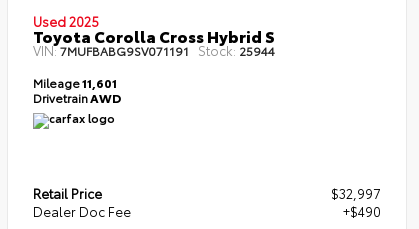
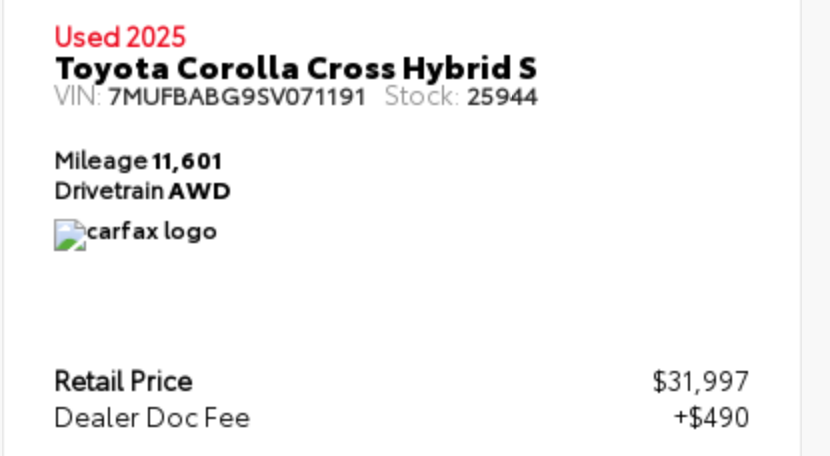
[331,184,381,202] $32,997 -> [652,361,750,397] $31,997

